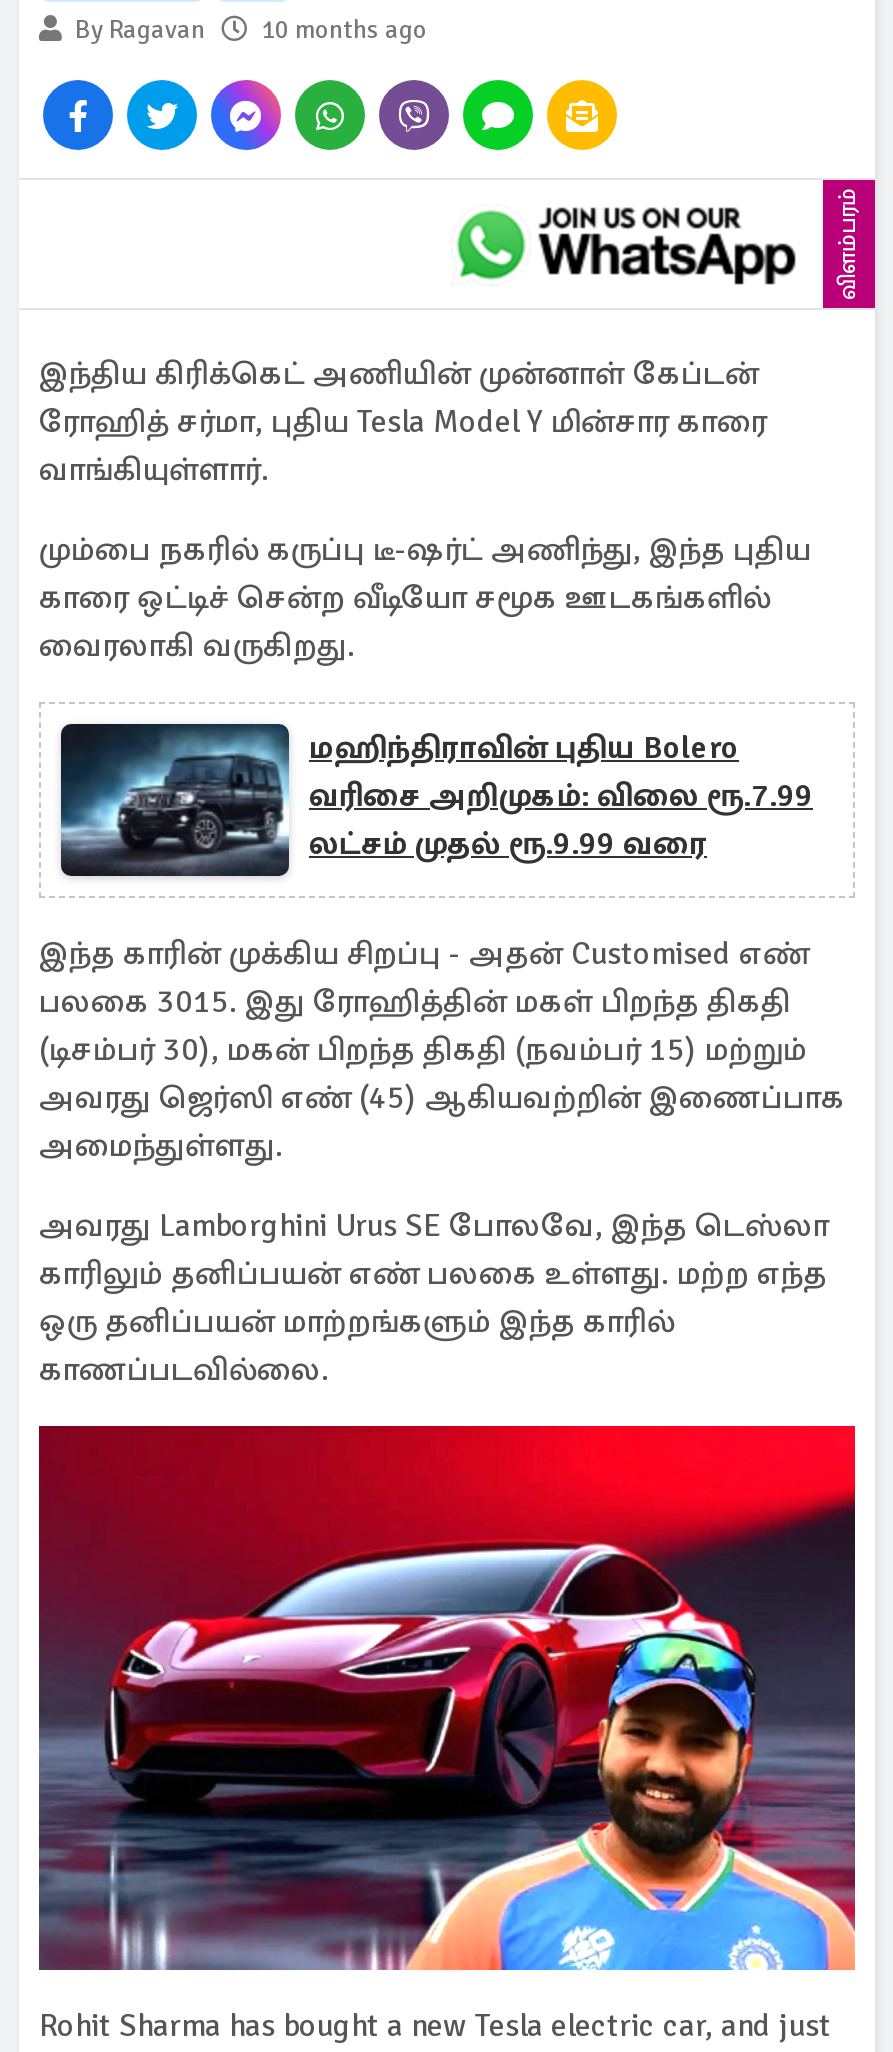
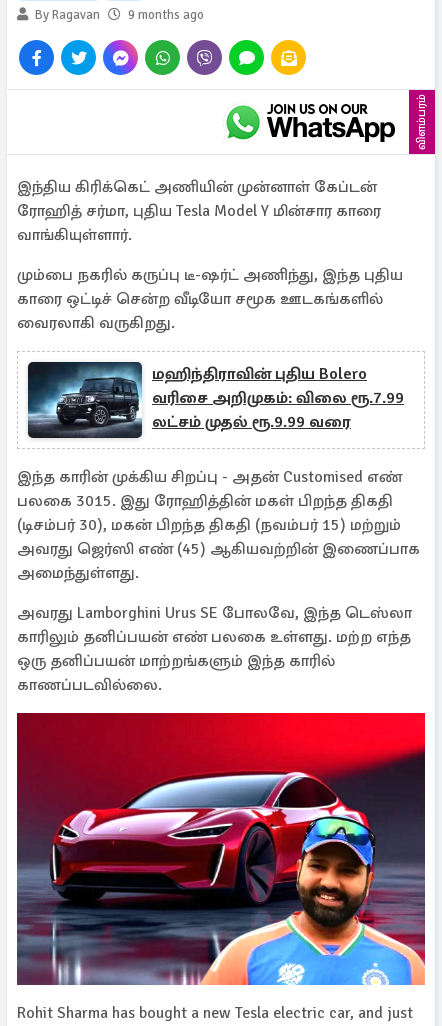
[69,14,427,46] By Ragavan 10 months ago -> [32,7,204,23] By Ragavan 9 months ago

